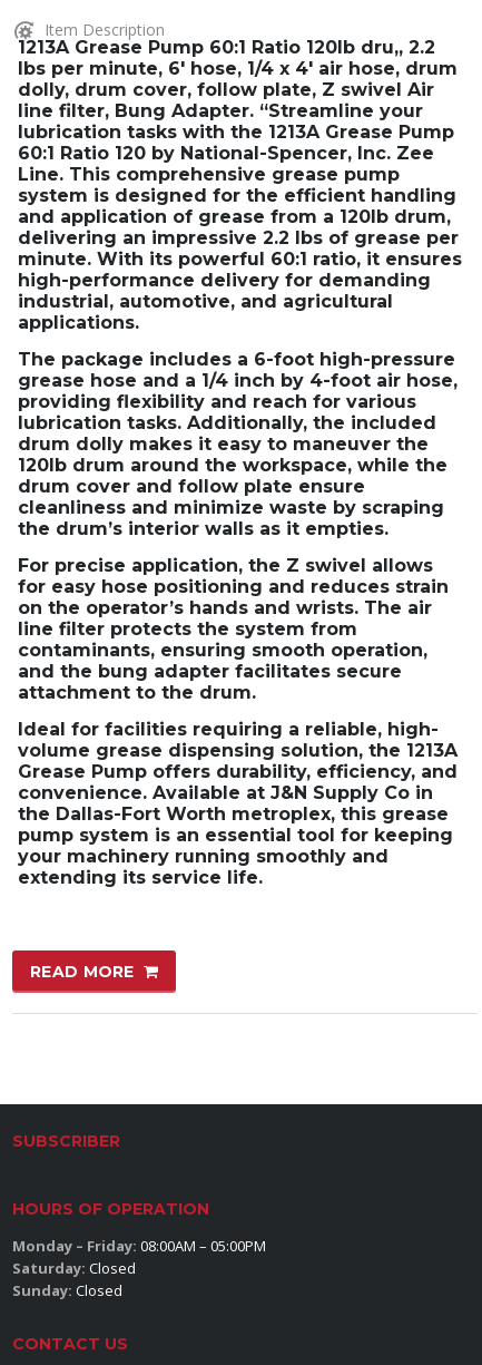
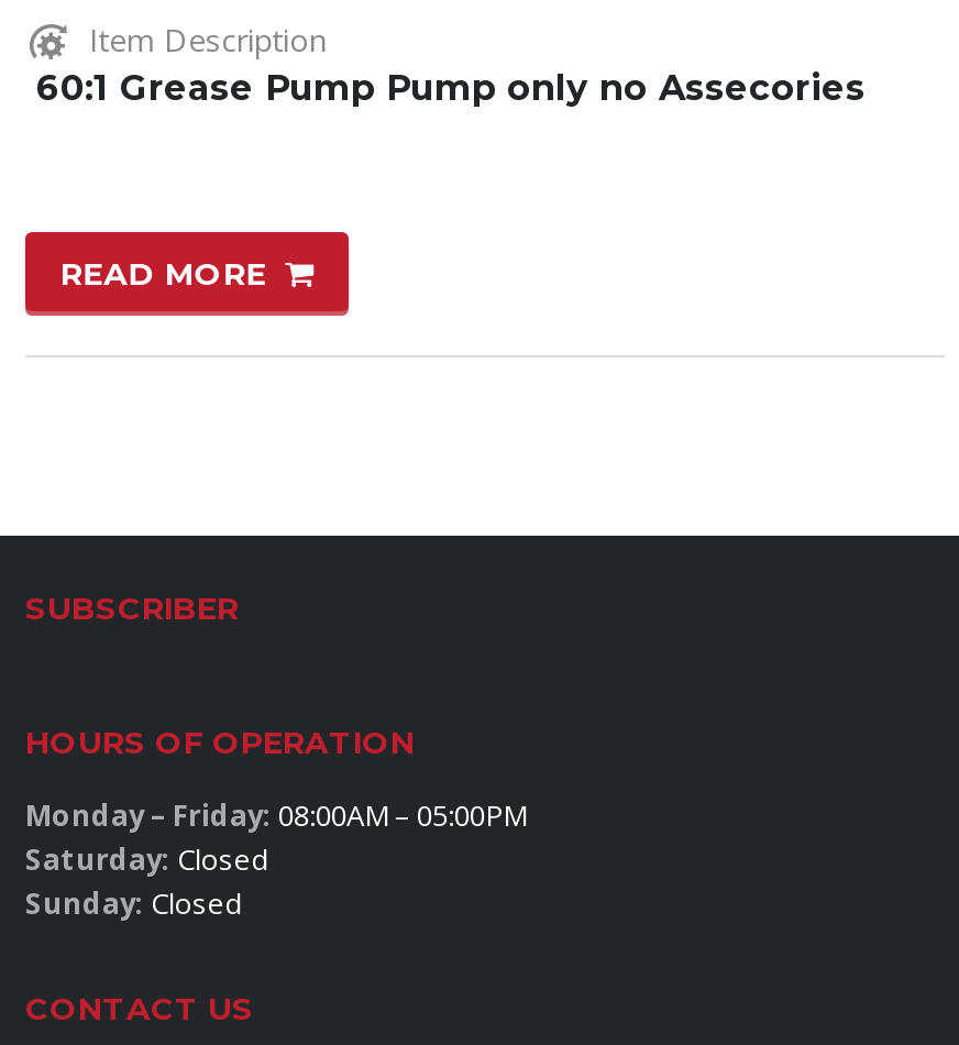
[18,37,462,889] 1213A Grease Pump 60:1 Ratio 120lb dru,, 2.2 | lbs per minute, 6′ hose, 1/4 x 4′ air hose, drum | dolly, drum cover, follow plate, Z swivel Air | line filter, Bung Adapter. “Streamline your | lubrication tasks with the 1213A Grease Pump | 60:1 Ratio 120 by National-Spencer, Inc. Zee | Line. This comprehensive grease pump | system is designed for the efficient handling | and application of grease from a 120lb drum, | delivering an impressive 2.2 lbs of grease per | minute. With its powerful 60:1 ratio, it ensures | high-performance delivery for demanding | industrial, automotive, and agricultural | applications. | The package includes a 6-foot high-pressure | grease hose and a 1/4 inch by 4-foot air hose, | providing flexibility and reach for various | lubrication tasks. Additionally, the included | drum dolly makes it easy to maneuver the | 120lb drum around the workspace, while the | drum cover and follow plate ensure | cleanliness and minimize waste by scraping | the drum’s interior walls as it empties. | For precise application, the Z swivel allows | for easy hose positioning and reduces strain | on the operator’s hands and wrists. The air | line filter protects the system from | contaminants, ensuring smooth operation, | and the bung adapter facilitates secure | attachment to the drum. | Ideal for facilities requiring a reliable, high- | volume grease dispensing solution, the 1213A | Grease Pump offers durability, efficiency, and | convenience. Available at J&N Supply Co in | the Dallas-Fort Worth metroplex, this grease | pump system is an essential tool for keeping | your machinery running smoothly and | extending its service life. -> [36,68,866,110] 60:1 Grease Pump Pump only no Assecories

